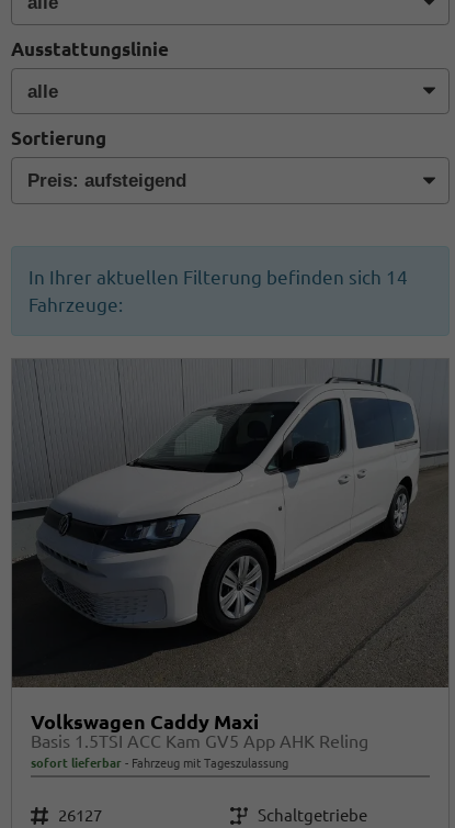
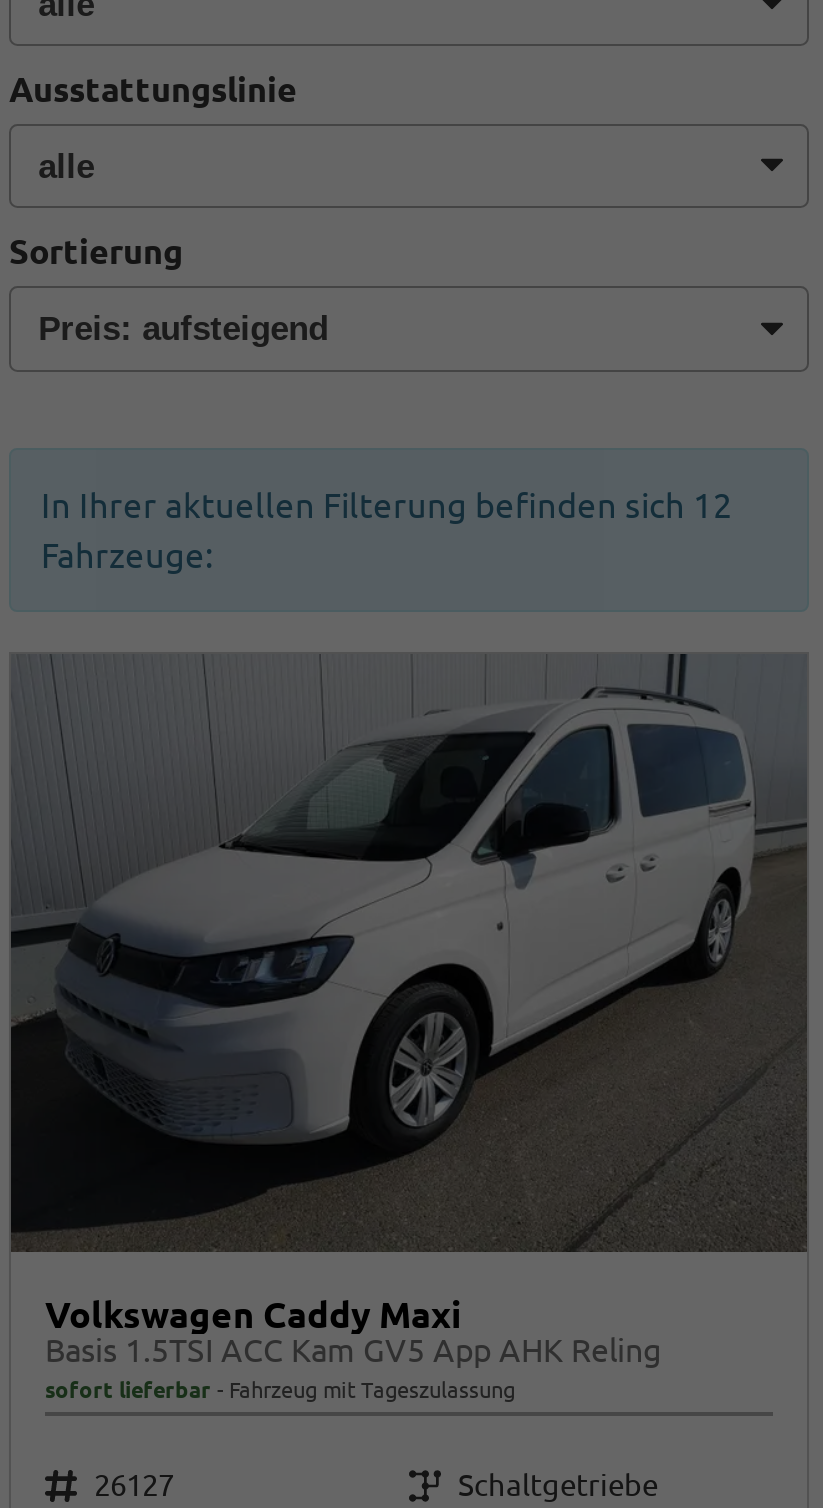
[29,267,408,288] In Ihrer aktuellen Filterung befinden sich 14 -> [41,486,733,524] In Ihrer aktuellen Filterung befinden sich 12

